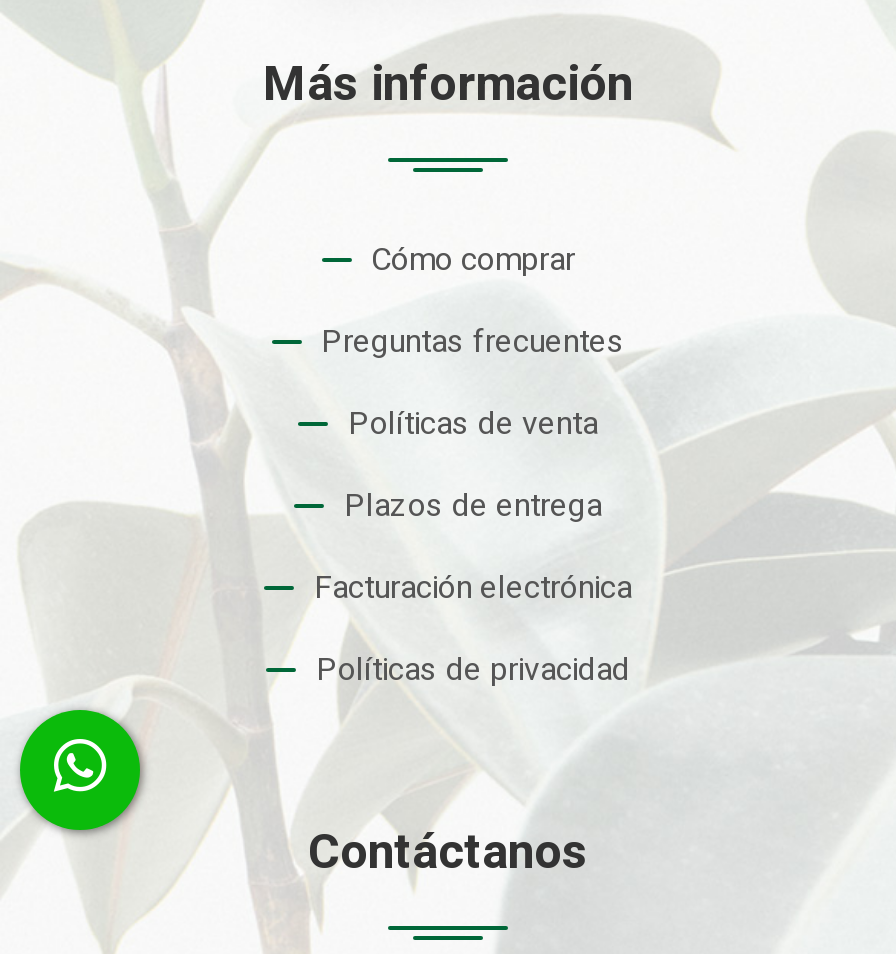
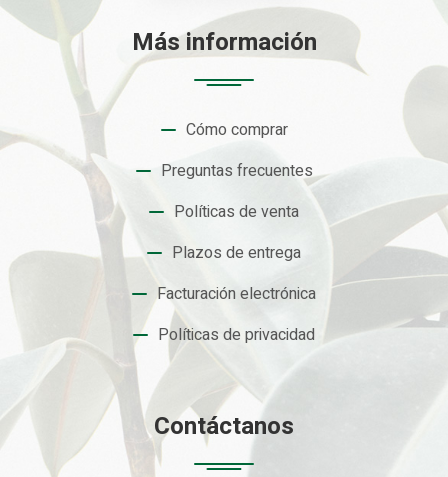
[18,708,146,836] [image] -> none

